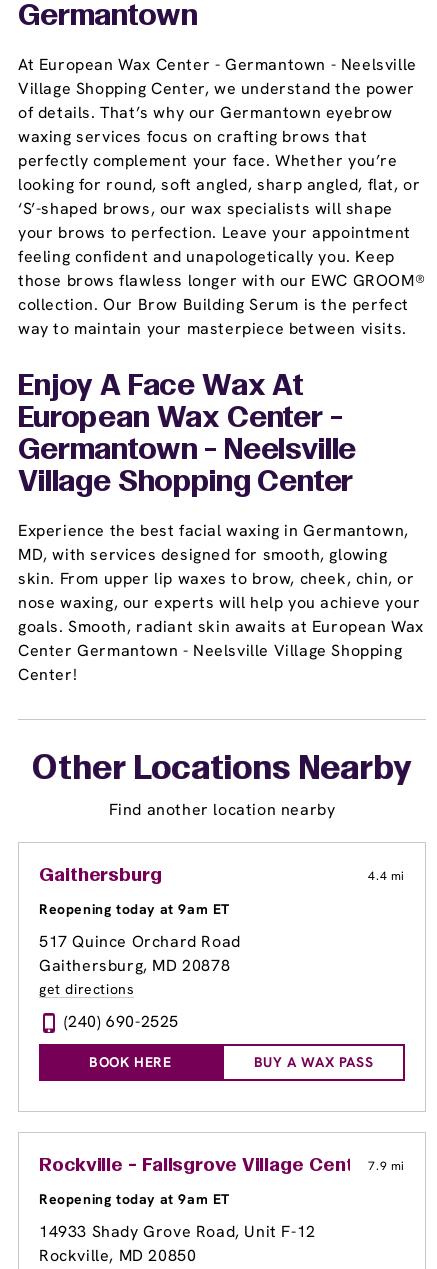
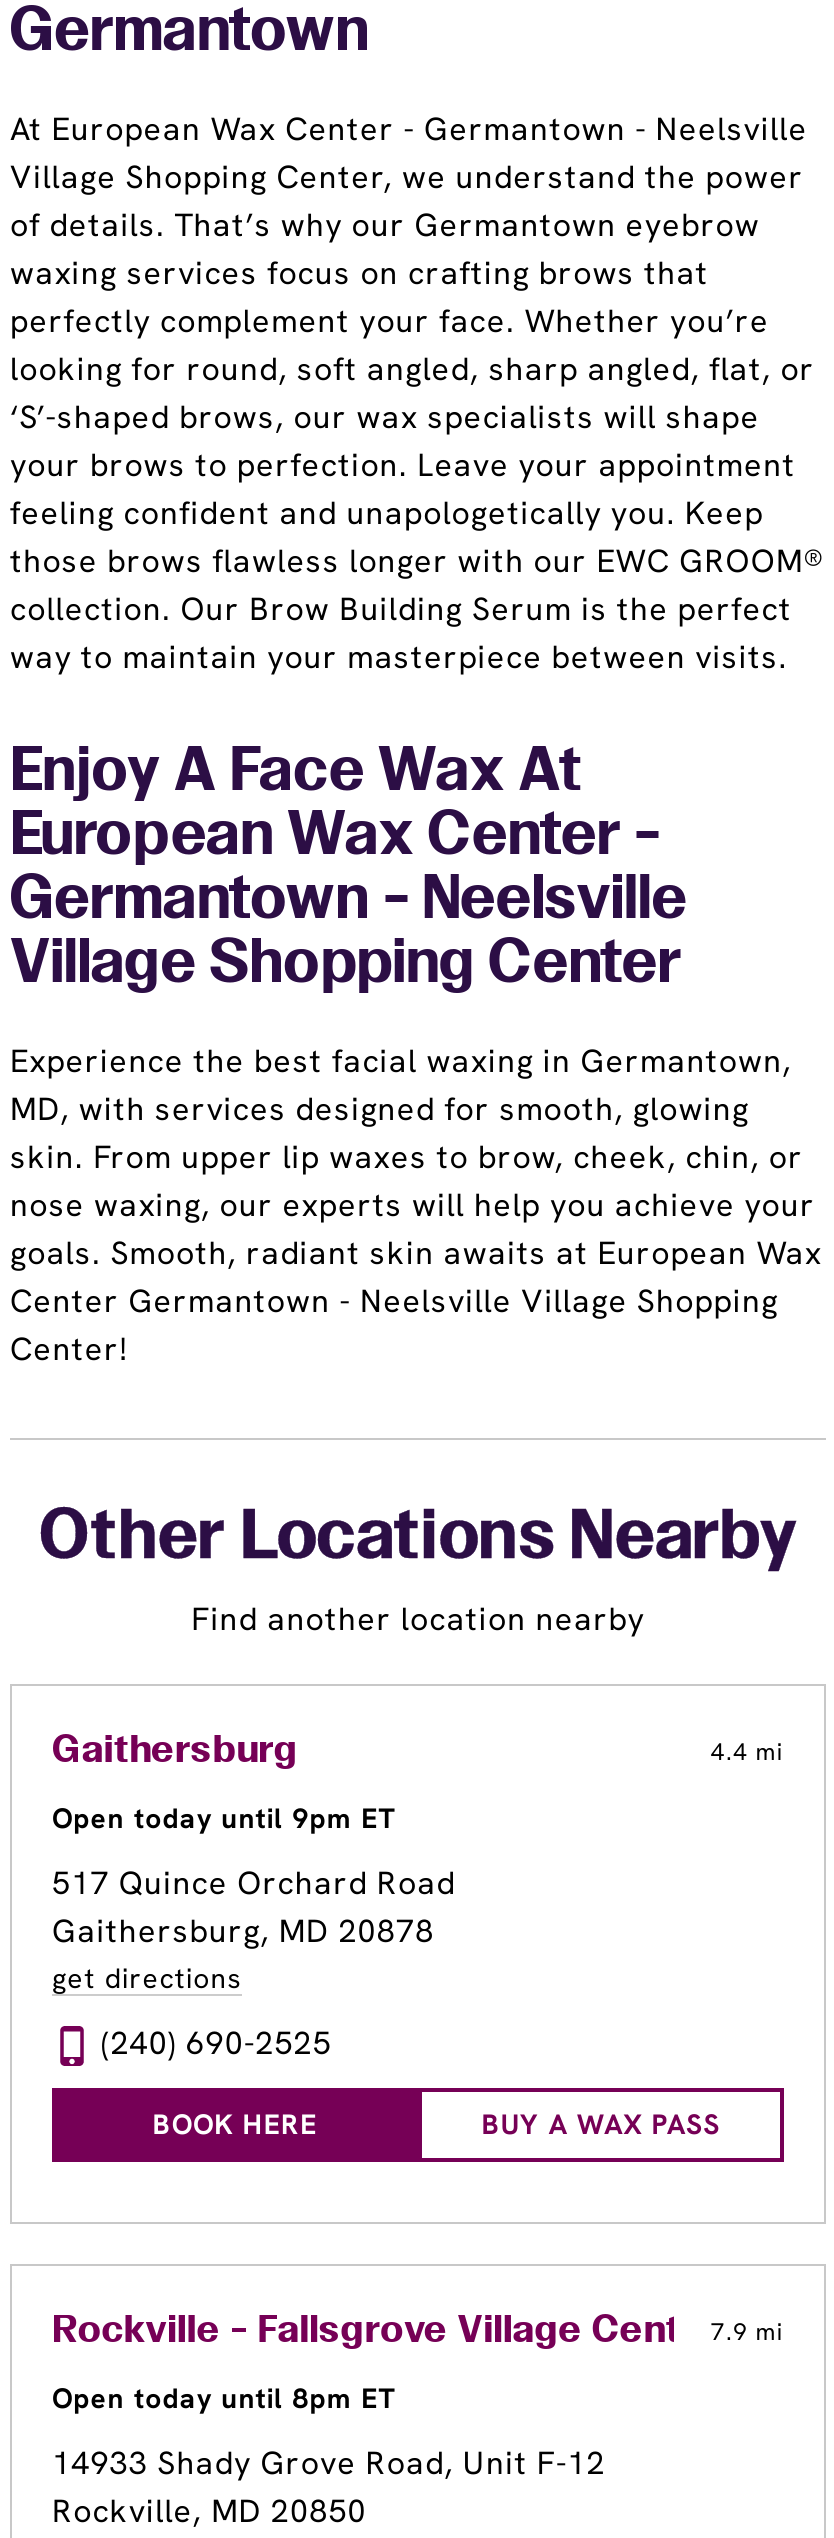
[39,900,230,918] Reopening today at 9am ET -> [52,1800,396,1836] Open today until 9pm ET
[39,1190,230,1208] Reopening today at 9am ET -> [52,2380,396,2416] Open today until 8pm ET

